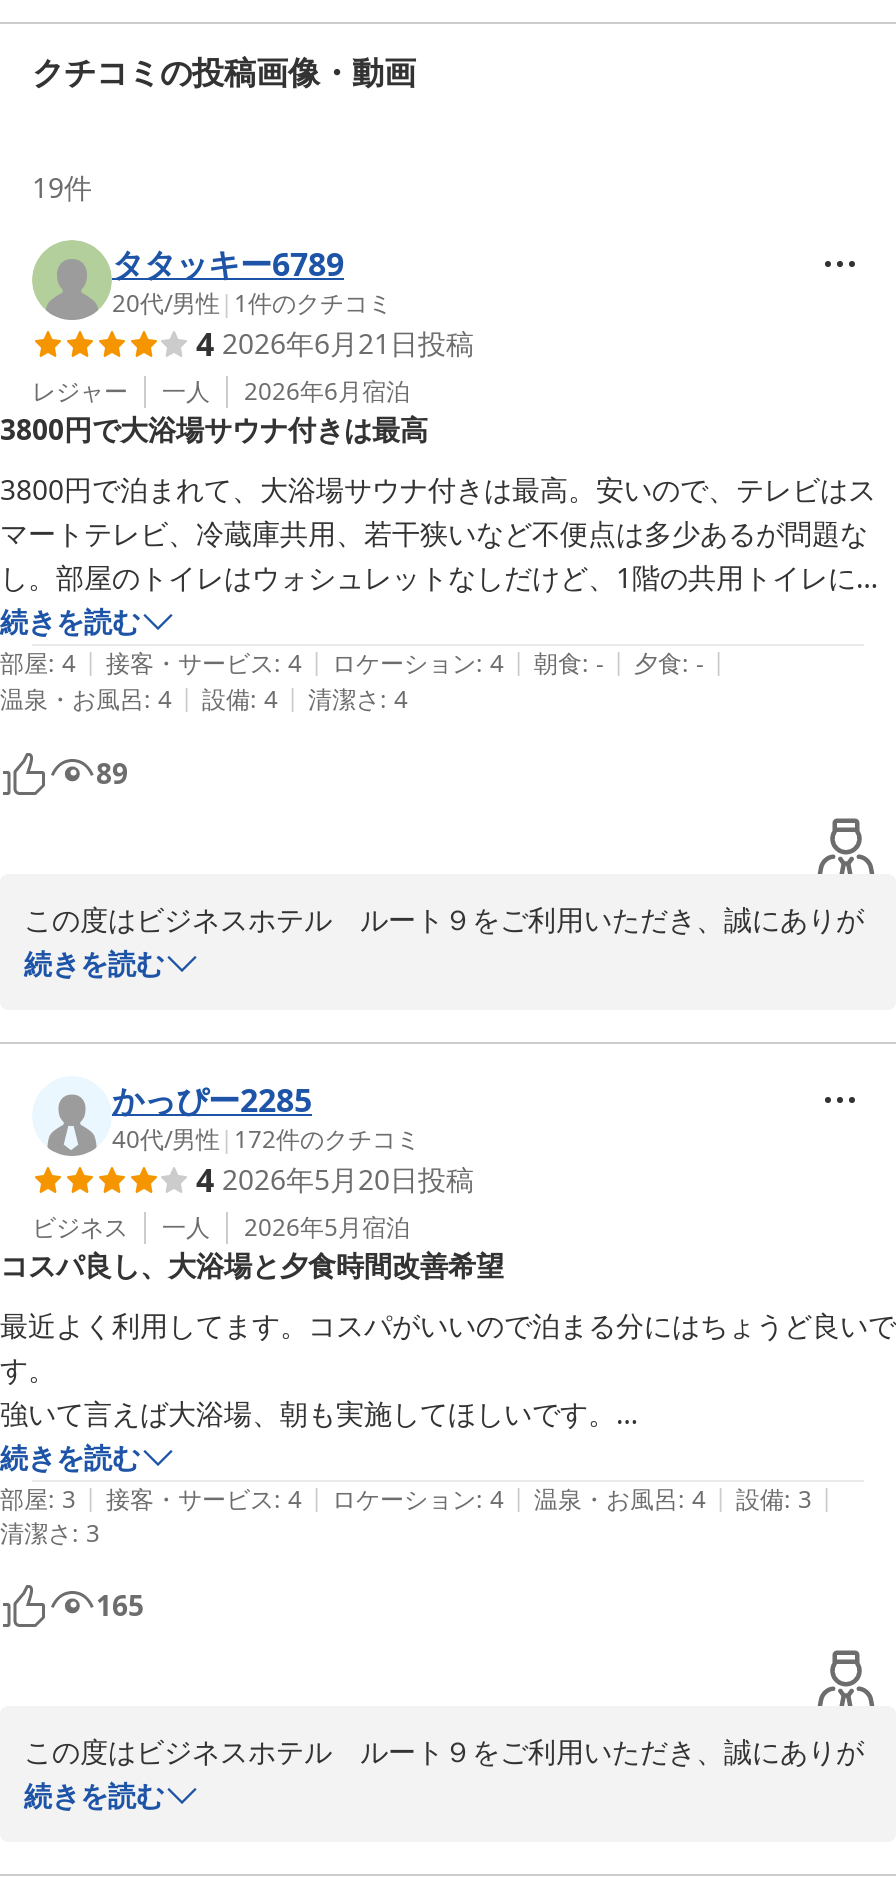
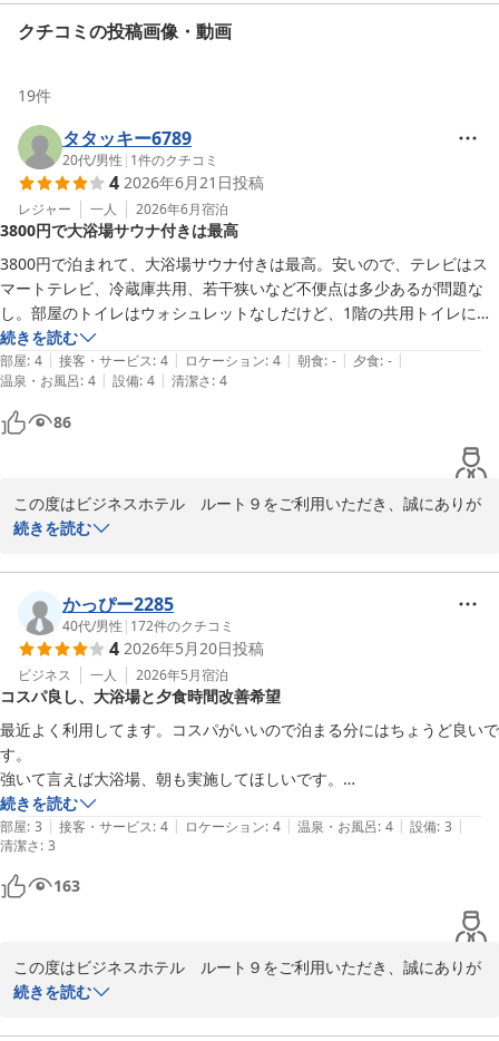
[96,754,128,792] 89 -> [53,411,71,432] 86
[96,1586,144,1624] 165 -> [53,875,80,896] 163

